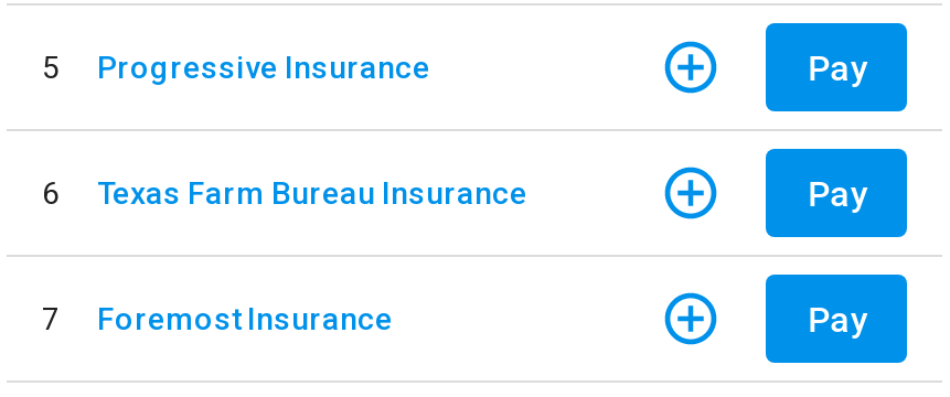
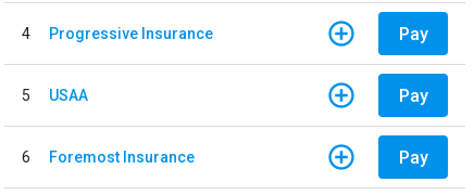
[42,49,430,84] 5 Progressive Insurance -> [22,24,213,42] 4 Progressive Insurance
[42,174,527,210] 6 | Texas Farm Bureau Insurance -> [22,86,88,103] 5 | USAA
[42,300,393,335] 7 Foremost Insurance -> [22,148,195,165] 6 Foremost Insurance

